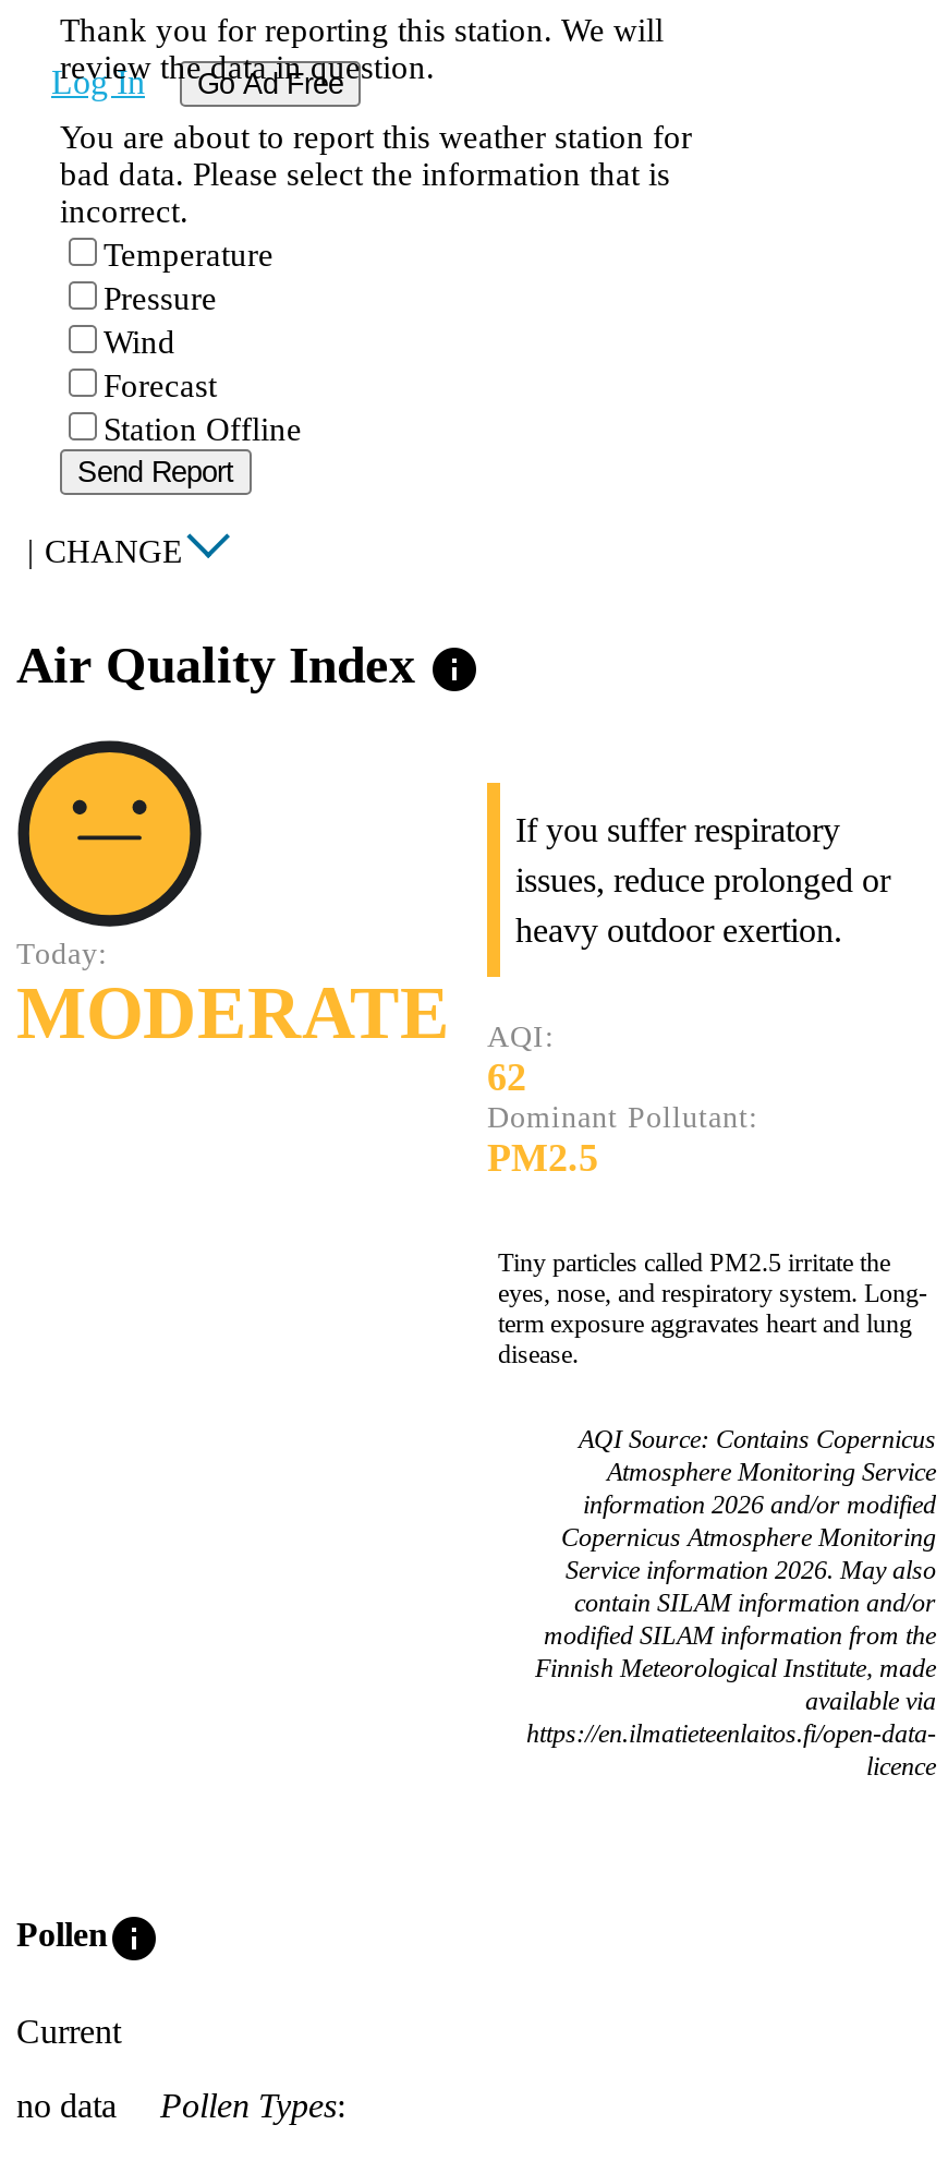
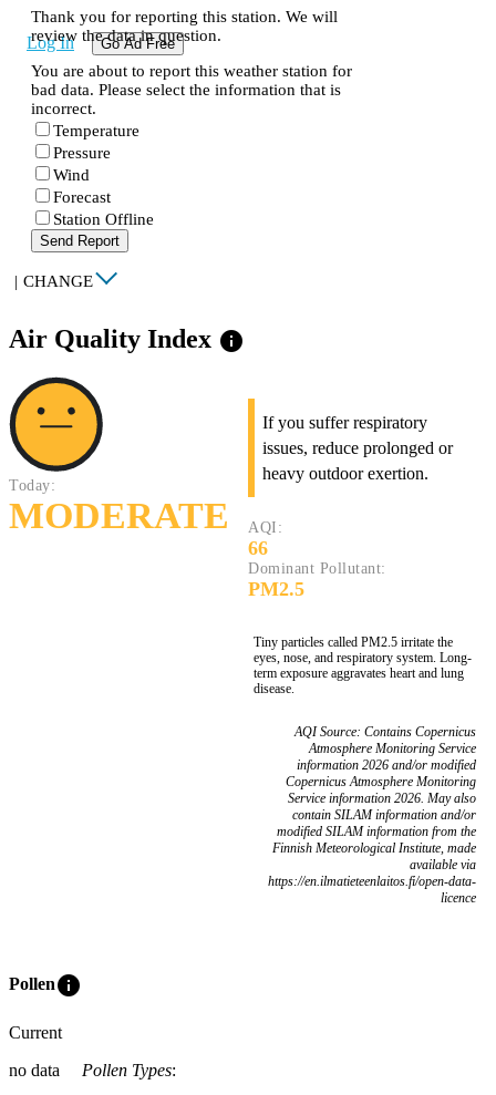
[487,1056,526,1099] 62 -> [248,537,268,559] 66

